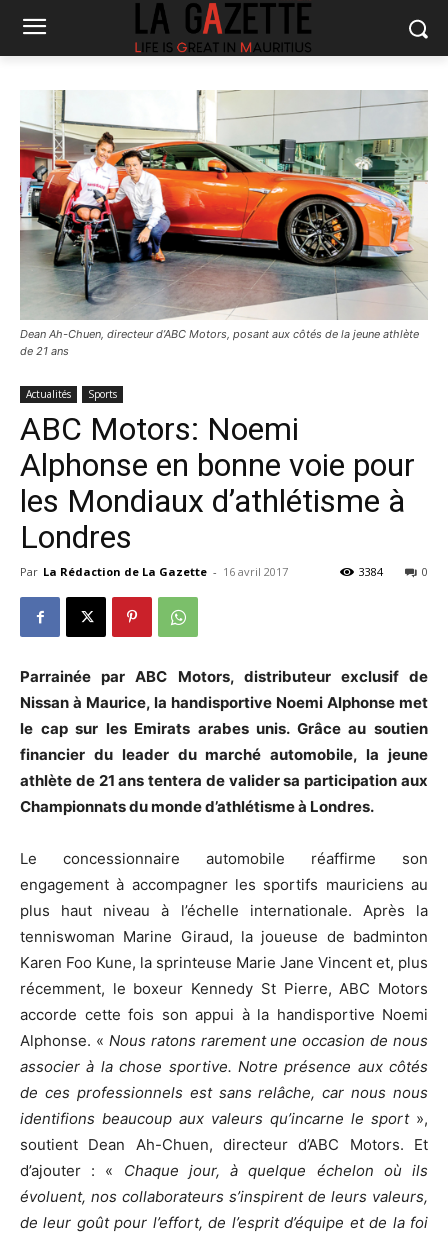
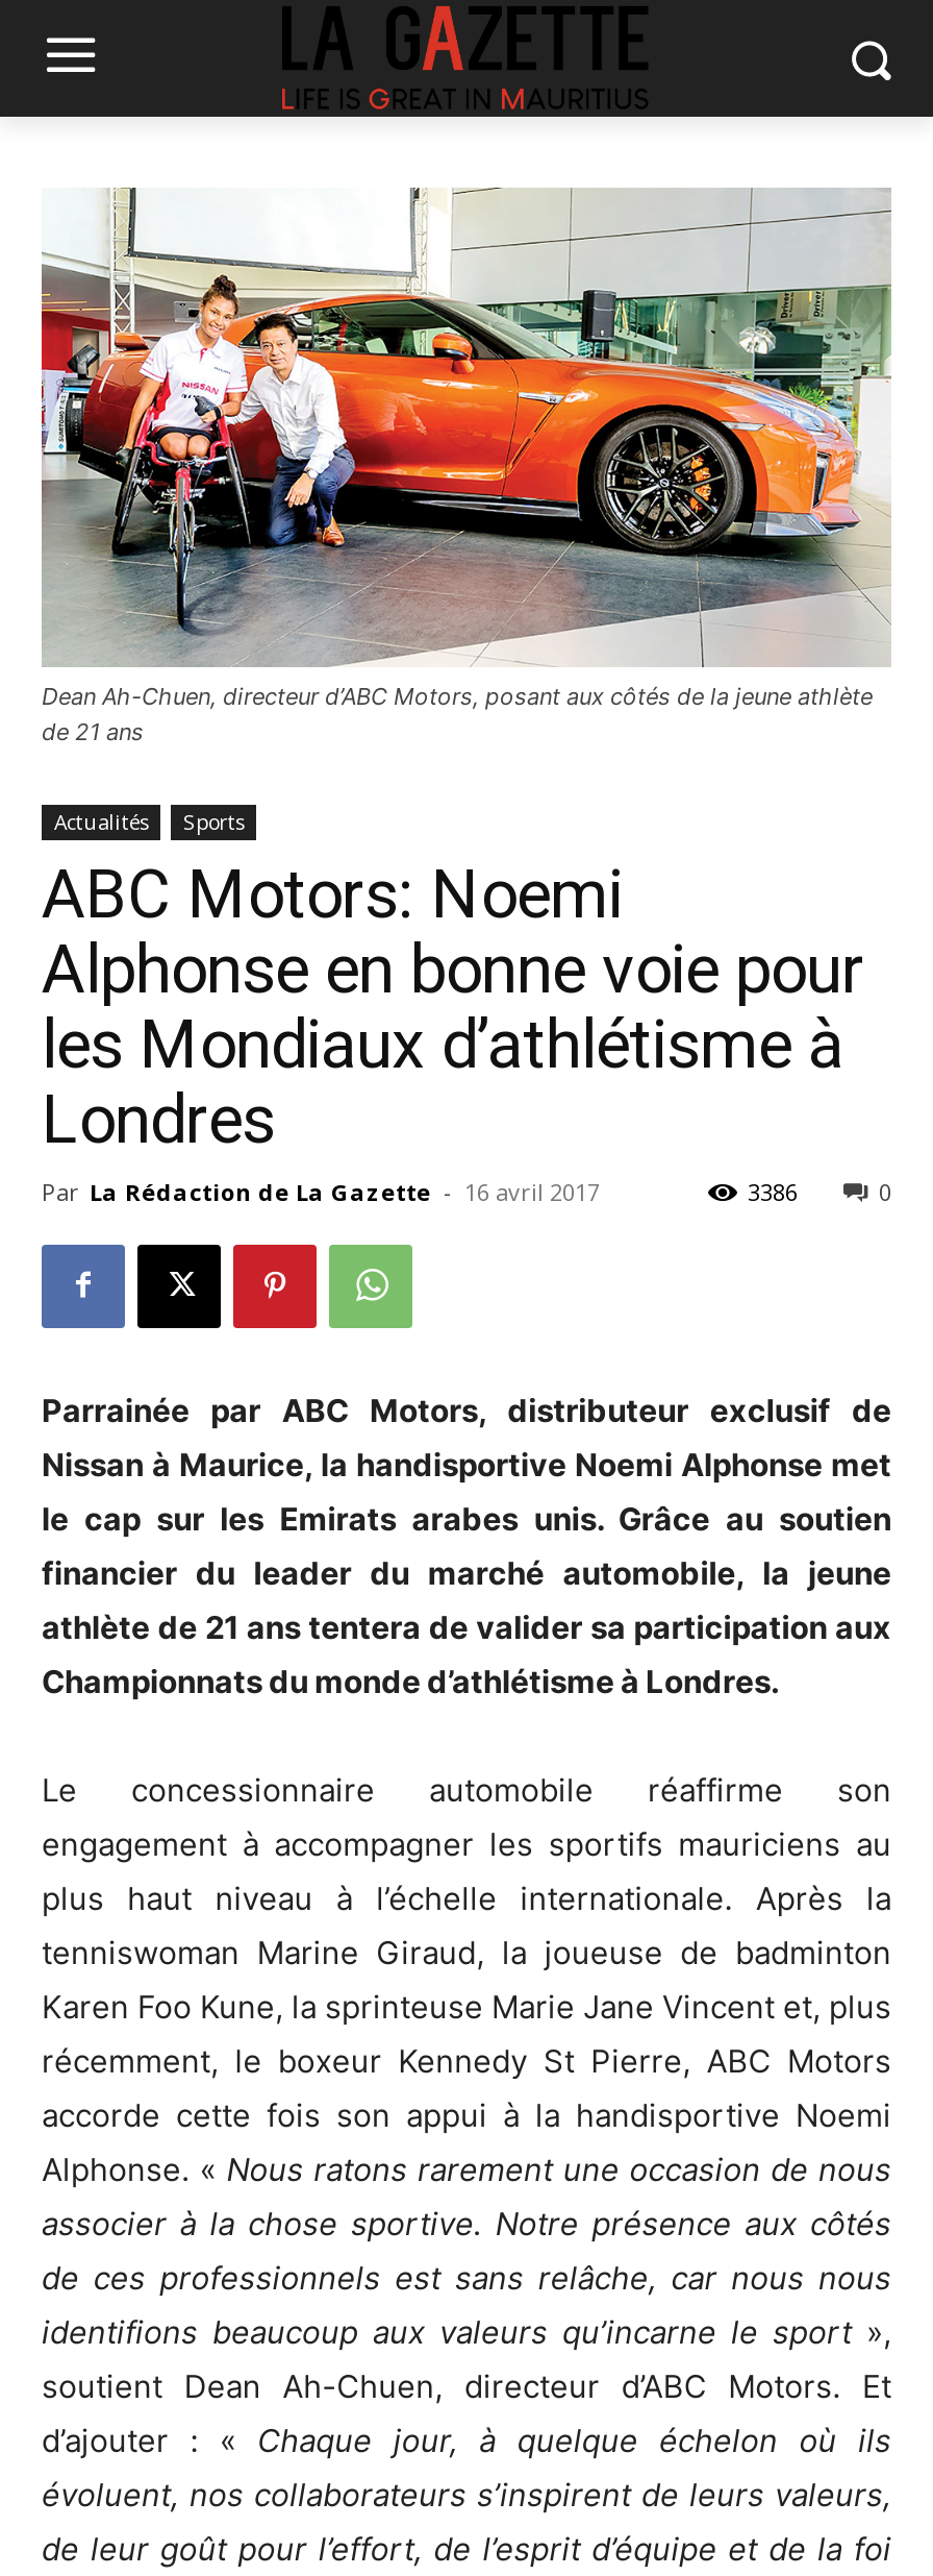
[359,564,383,579] 3384 -> [748,1175,798,1207] 3386

